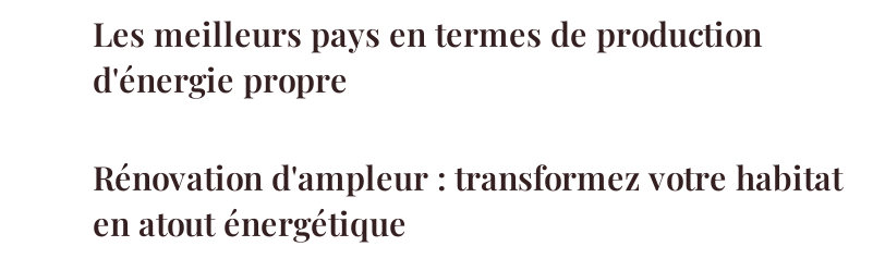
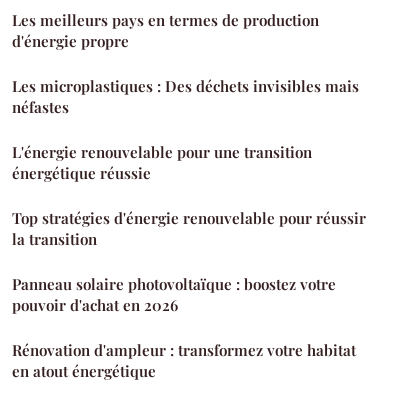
none -> [12,76,366,315] Les microplastiques : Des déchets invisibles mais | néfastes | L'énergie renouvelable pour une transition | énergétique réussie | Top stratégies d'énergie renouvelable pour réussir | la transition | Panneau solaire photovoltaïque : boostez votre | pouvoir d'achat en 2026

